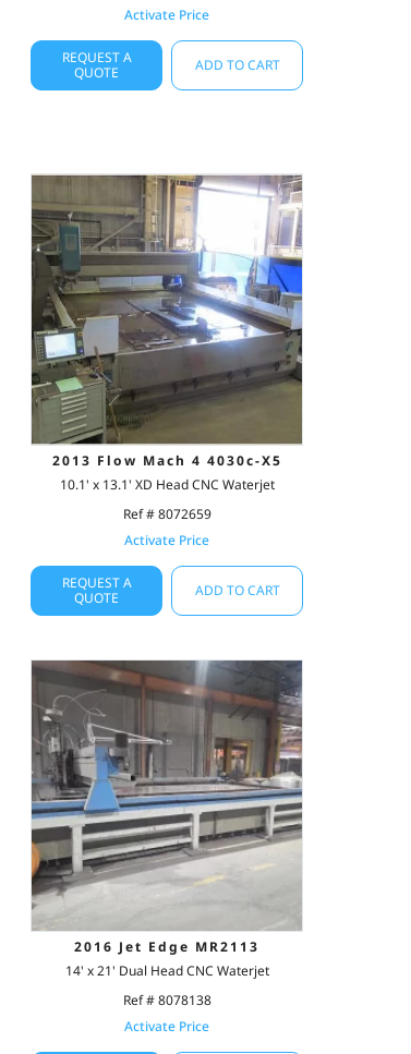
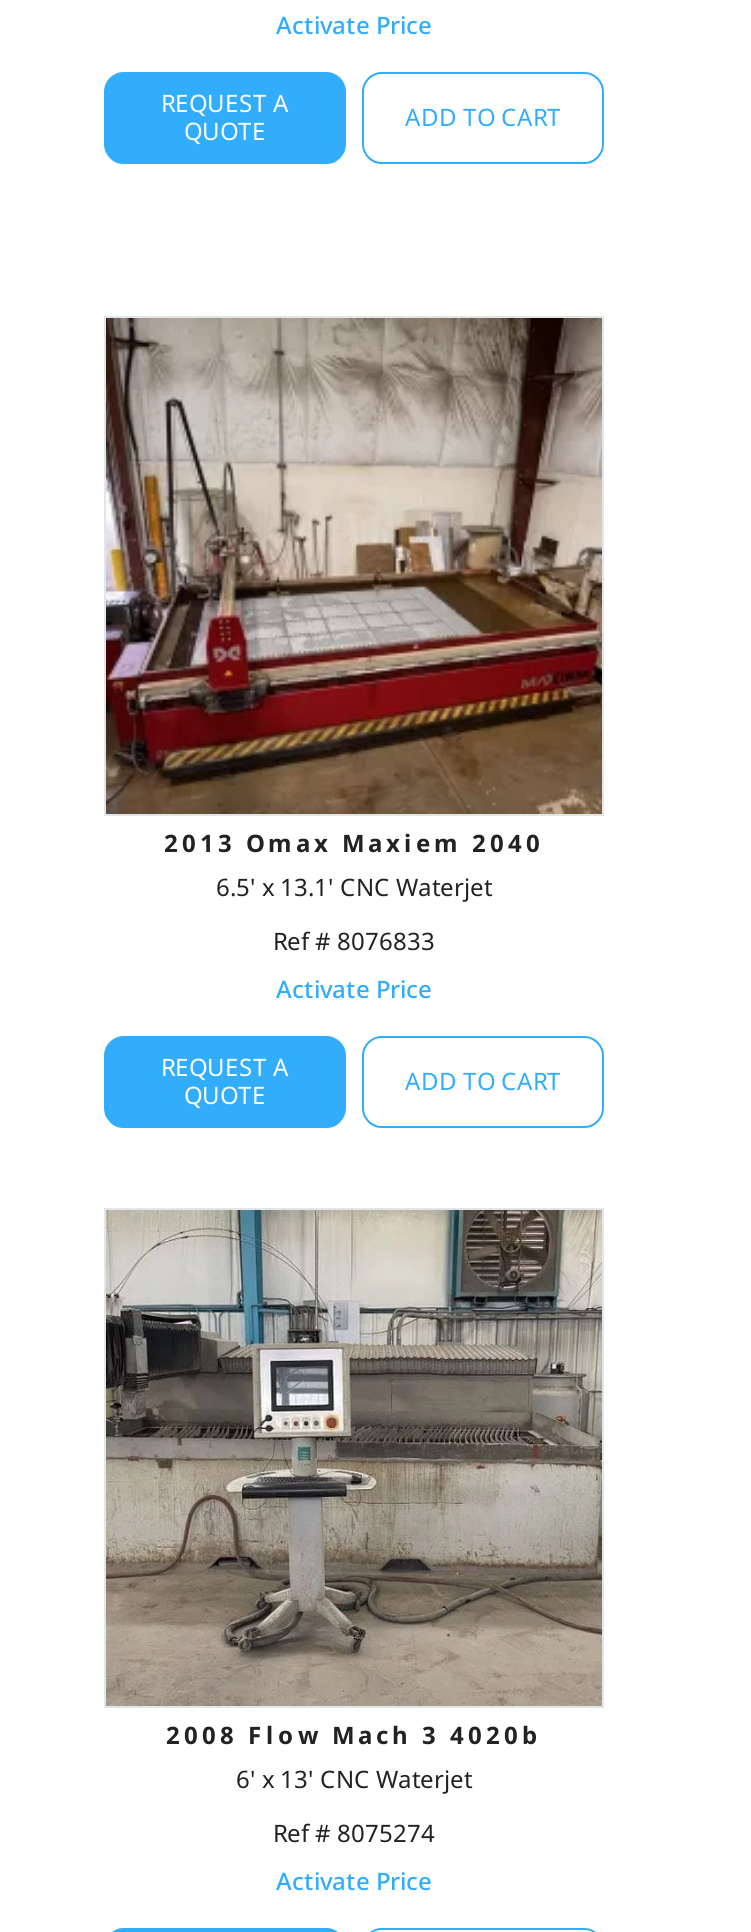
[31,174,303,494] [image] | 2013 Flow Mach 4 4030c-X5 | 10.1' x 13.1' XD Head CNC Waterjet -> [104,316,604,904] [image] | 2013 Omax Maxiem 2040 | 6.5' x 13.1' CNC Waterjet
[123,504,211,523] Ref # 8072659 -> [273,924,435,958] Ref # 8076833
[31,661,303,980] [image] | 2016 Jet Edge MR2113 | 14' x 21' Dual Head CNC Waterjet -> [104,1210,604,1796] [image] | 2008 Flow Mach 3 4020b | 6' x 13' CNC Waterjet
[123,991,211,1009] Ref # 8078138 -> [273,1816,435,1850] Ref # 8075274

